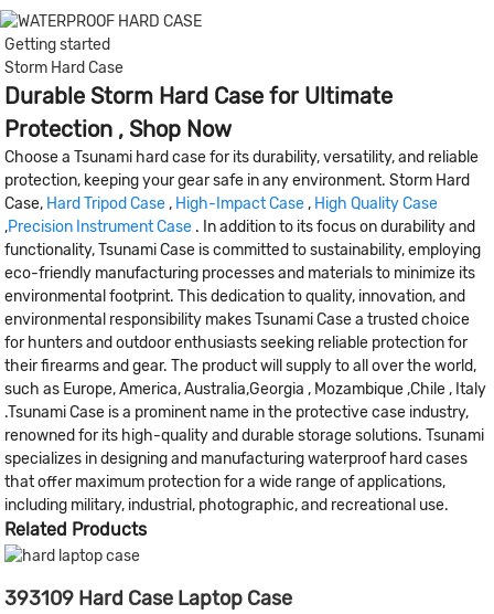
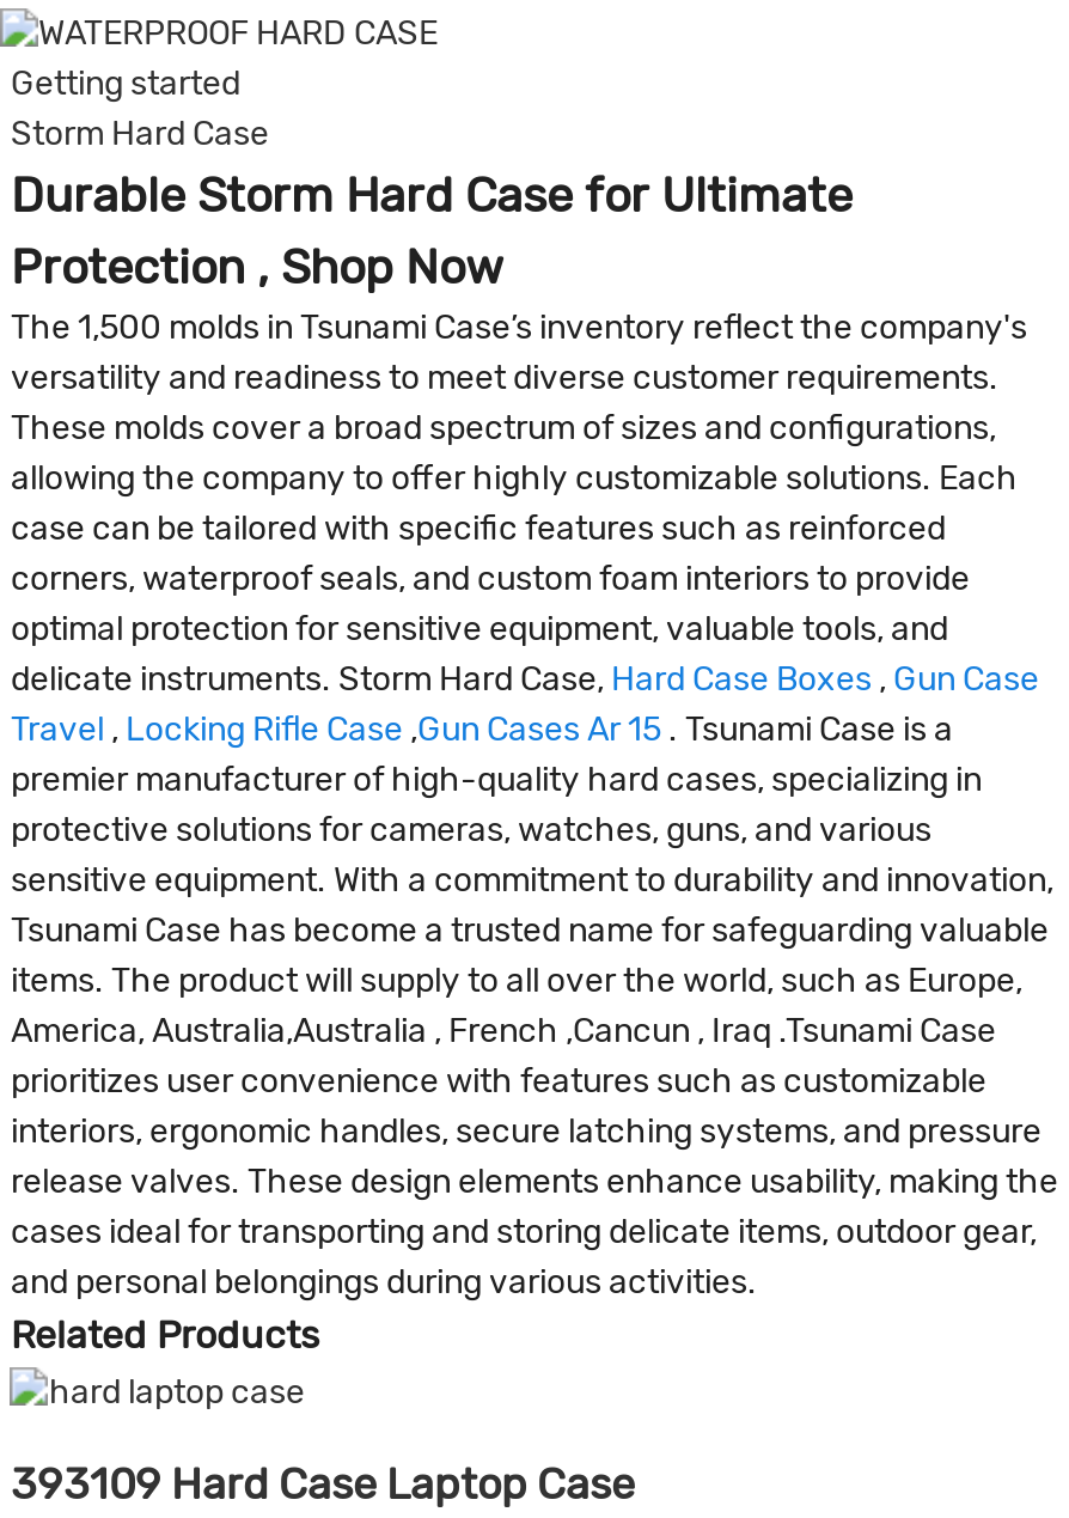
[5,148,487,514] Choose a Tsunami hard case for its durability, versatility, and reliable | protection, keeping your gear safe in any environment. Storm Hard | Case, Hard Tripod Case, High-Impact Case, High Quality Case | ,Precision Instrument Case. In addition to its focus on durability and | functionality, Tsunami Case is committed to sustainability, employing | eco-friendly manufacturing processes and materials to minimize its | environmental footprint. This dedication to quality, innovation, and | environmental responsibility makes Tsunami Case a trusted choice | for hunters and outdoor enthusiasts seeking reliable protection for | their firearms and gear. The product will supply to all over the world, | such as Europe, America, Australia,Georgia , Mozambique ,Chile , Italy | .Tsunami Case is a prominent name in the protective case industry, | renowned for its high-quality and durable storage solutions. Tsunami | specializes in designing and manufacturing waterproof hard cases | that offer maximum protection for a wide range of applications, | including military, industrial, photographic, and recreational use. -> [11,307,1058,1302] The 1,500 molds in Tsunami Case’s inventory reflect the company's | versatility and readiness to meet diverse customer requirements. | These molds cover a broad spectrum of sizes and configurations, | allowing the company to offer highly customizable solutions. Each | case can be tailored with specific features such as reinforced | corners, waterproof seals, and custom foam interiors to provide | optimal protection for sensitive equipment, valuable tools, and | delicate instruments. Storm Hard Case, Hard Case Boxes, Gun Case | Travel, Locking Rifle Case, Gun Cases Ar 15. Tsunami Case is a | premier manufacturer of high-quality hard cases, specializing in | protective solutions for cameras, watches, guns, and various | sensitive equipment. With a commitment to durability and innovation, | Tsunami Case has become a trusted name for safeguarding valuable | items. The product will supply to all over the world, such as Europe, | America, Australia,Australia , French ,Cancun , Iraq .Tsunami Case | prioritizes user convenience with features such as customizable | interiors, ergonomic handles, secure latching systems, and pressure | release valves. These design elements enhance usability, making the | cases ideal for transporting and storing delicate items, outdoor gear, | and personal belongings during various activities.

